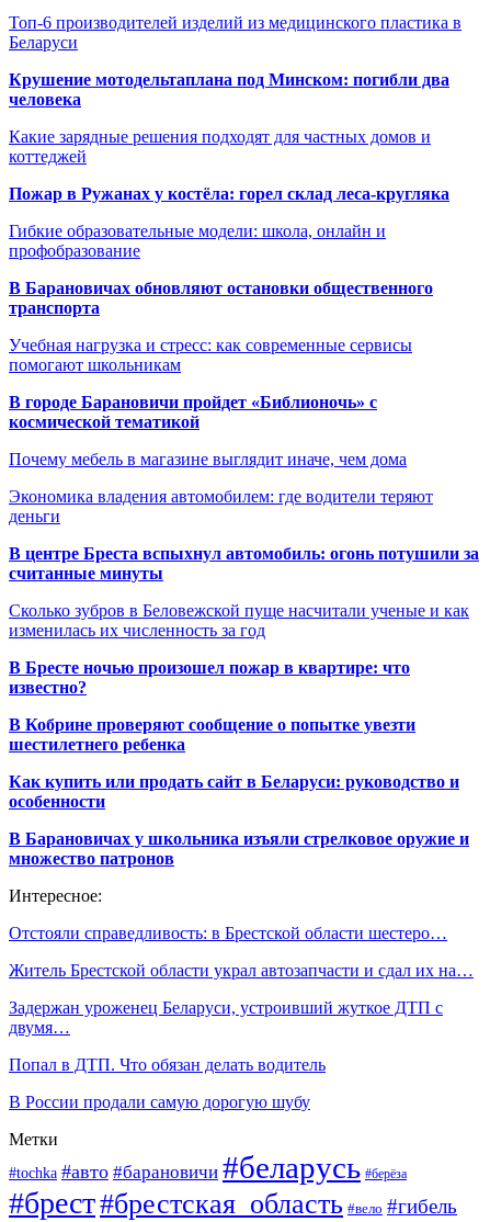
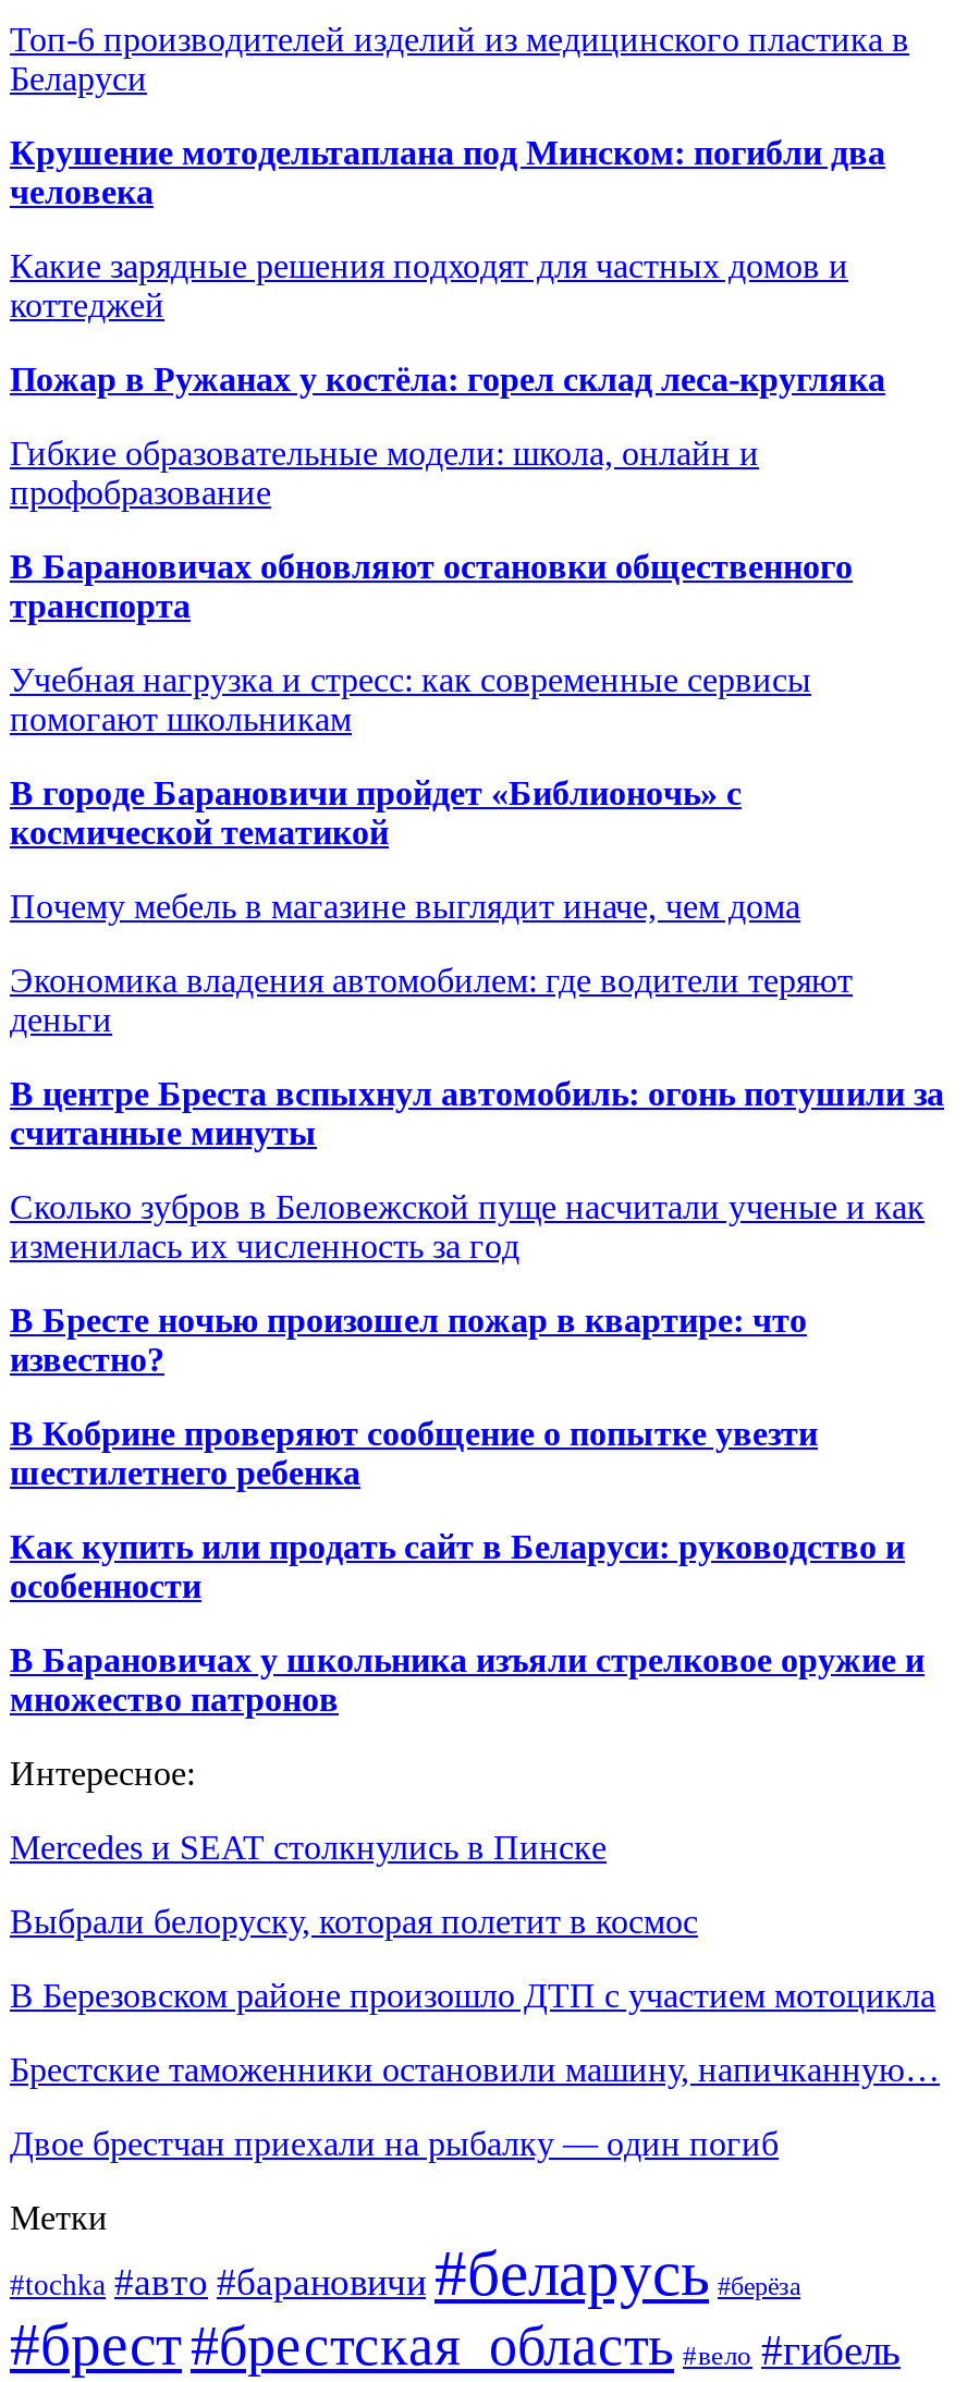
[9,923,447,942] Отстояли справедливость: в Брестской области шестеро… -> [10,1828,607,1865] Mercedes и SEAT столкнулись в Пинске
[9,961,474,979] Житель Брестской области украл автозапчасти и сдал их на… -> [10,1902,698,1939] Выбрали белоруску, которая полетит в космос
[9,998,443,1036] Задержан уроженец Беларуси, устроивший жуткое ДТП с | двумя… -> [10,1976,935,2013] В Березовском районе произошло ДТП с участием мотоцикла
[9,1055,326,1074] Попал в ДТП. Что обязан делать водитель -> [10,2050,940,2087] Брестские таможенники остановили машину, напичканную…
[9,1092,310,1111] В России продали самую дорогую шубу -> [10,2125,779,2162] Двое брестчан приехали на рыбалку — один погиб

